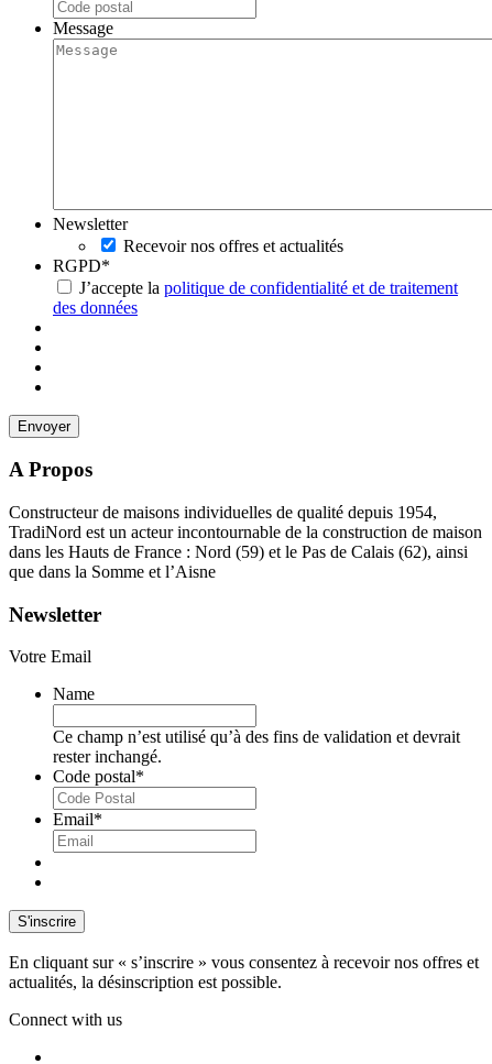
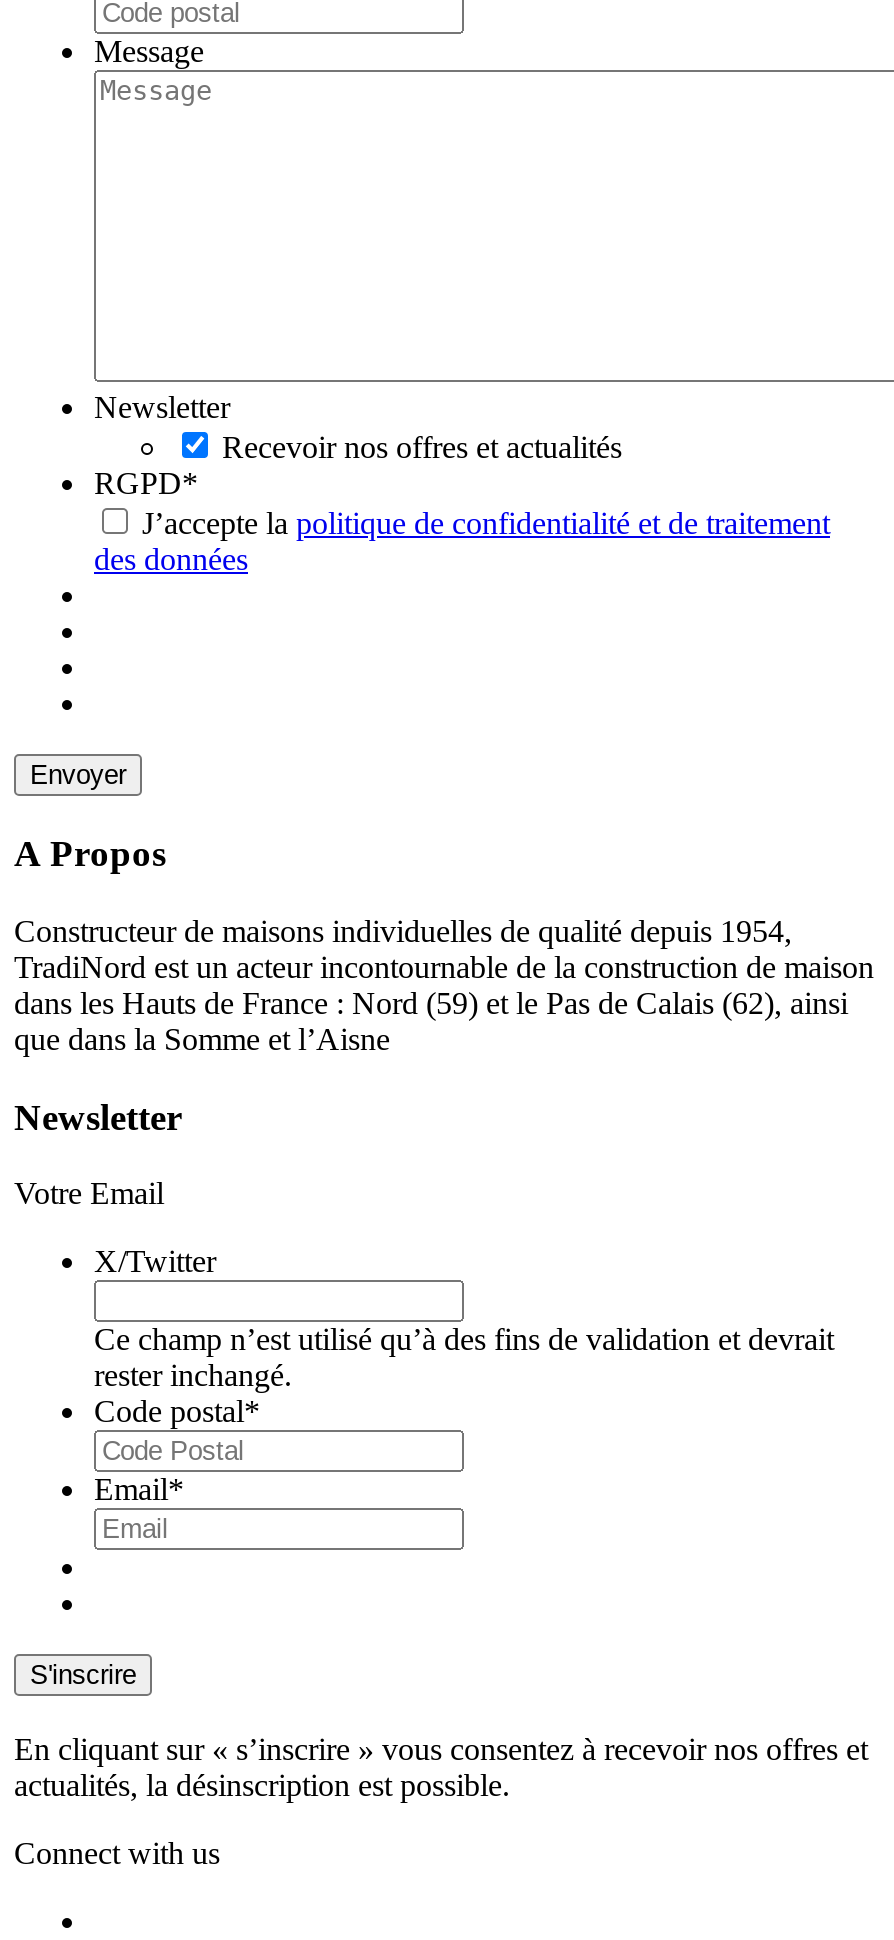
[53,685,95,704] Name -> [94,1245,216,1279] X/Twitter

